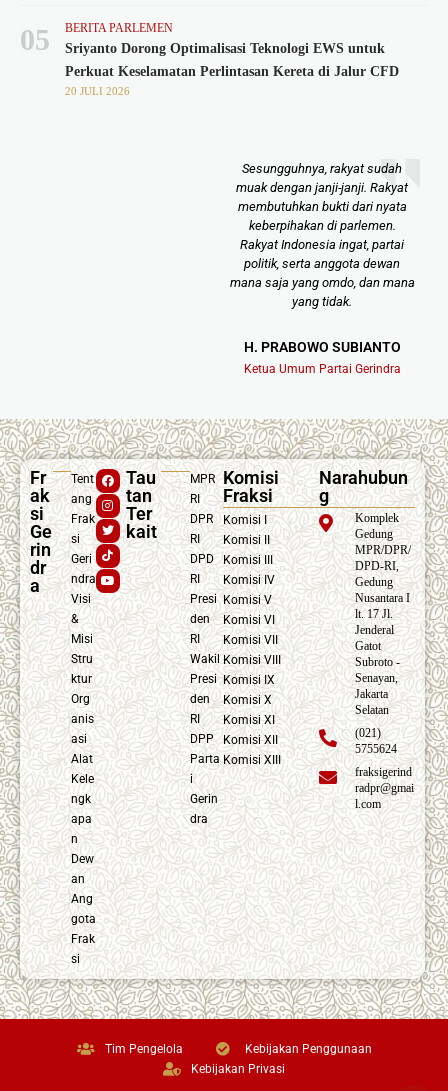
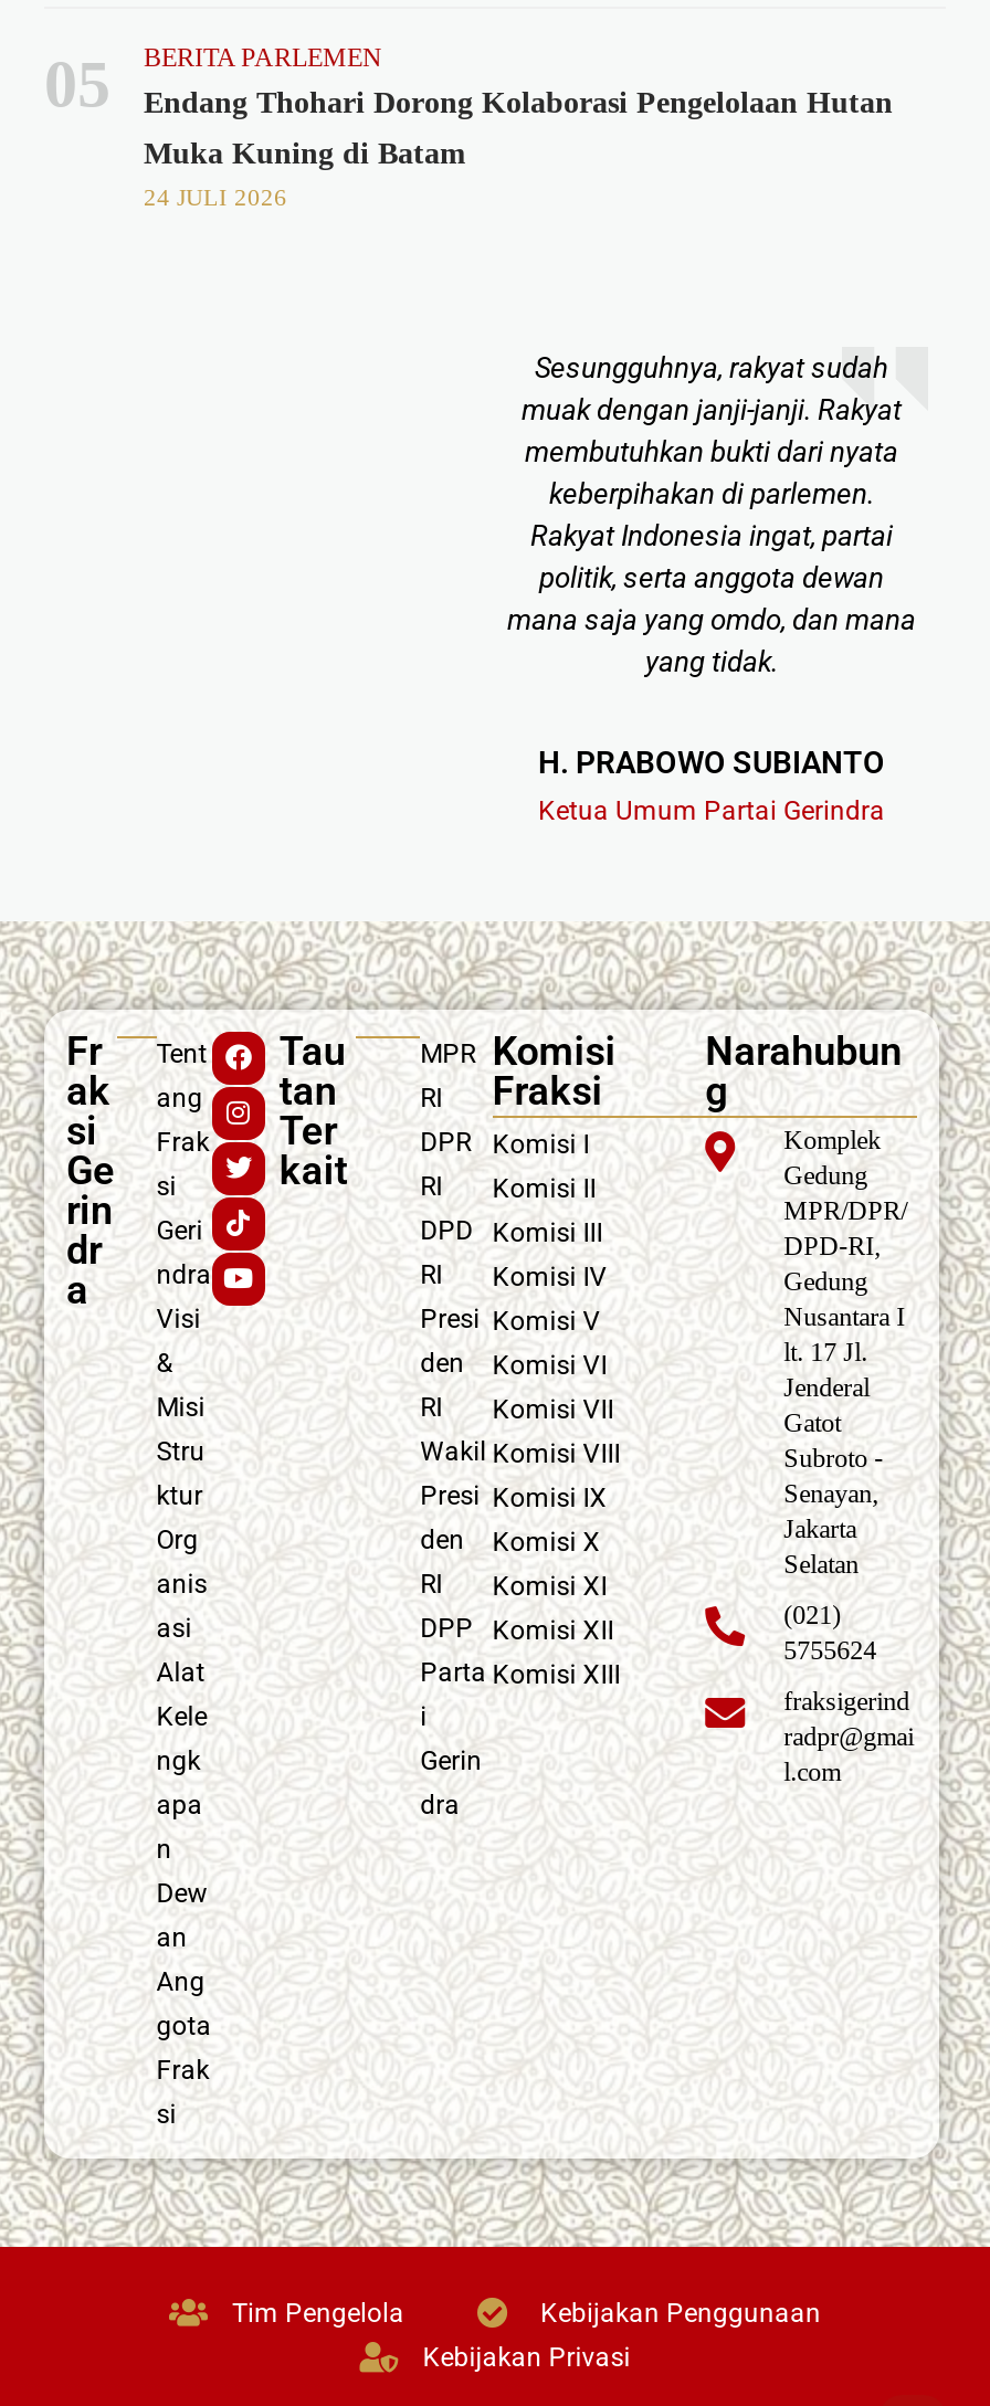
[65,41,385,56] Sriyanto Dorong Optimalisasi Teknologi EWS untuk -> [144,85,893,118] Endang Thohari Dorong Kolaborasi Pengelolaan Hutan
[65,64,399,97] Perkuat Keselamatan Perlintasan Kereta di Jalur CFD | 20 JULI 2026 -> [144,136,466,209] Muka Kuning di Batam | 24 JULI 2026

